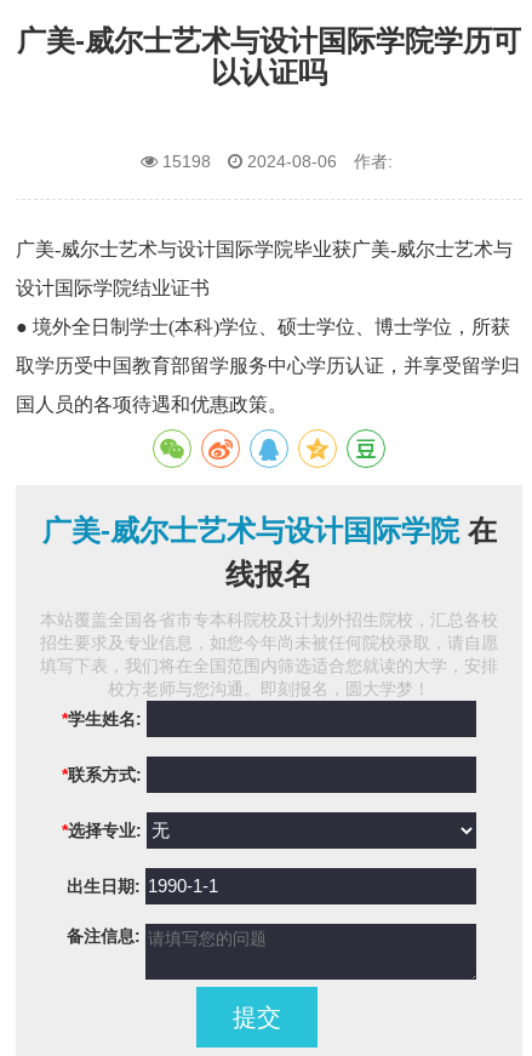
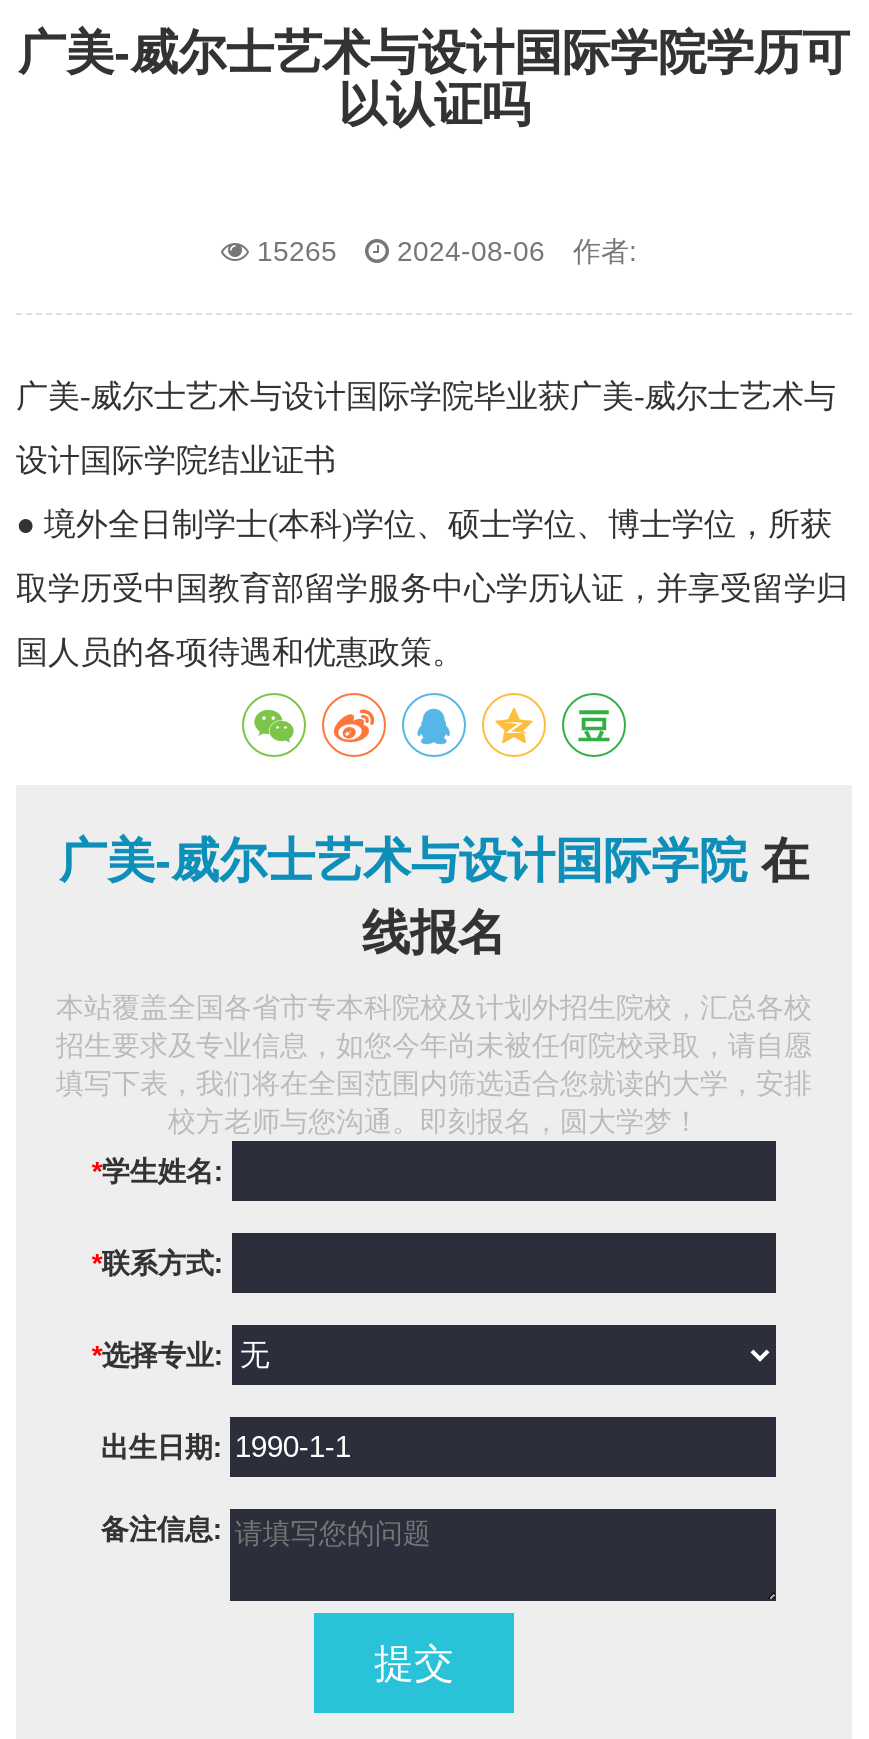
[157,152,392,171] 15198 2024-08-06 作者: -> [249,236,637,268] 15265 2024-08-06 作者:

